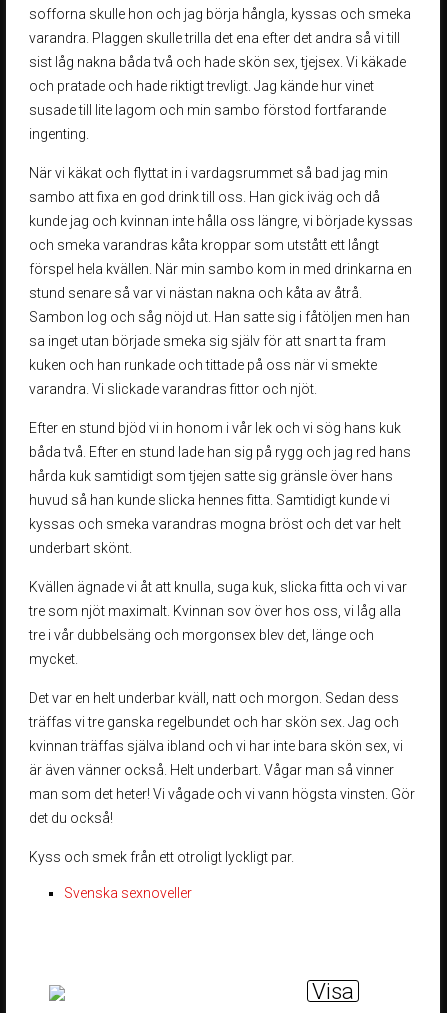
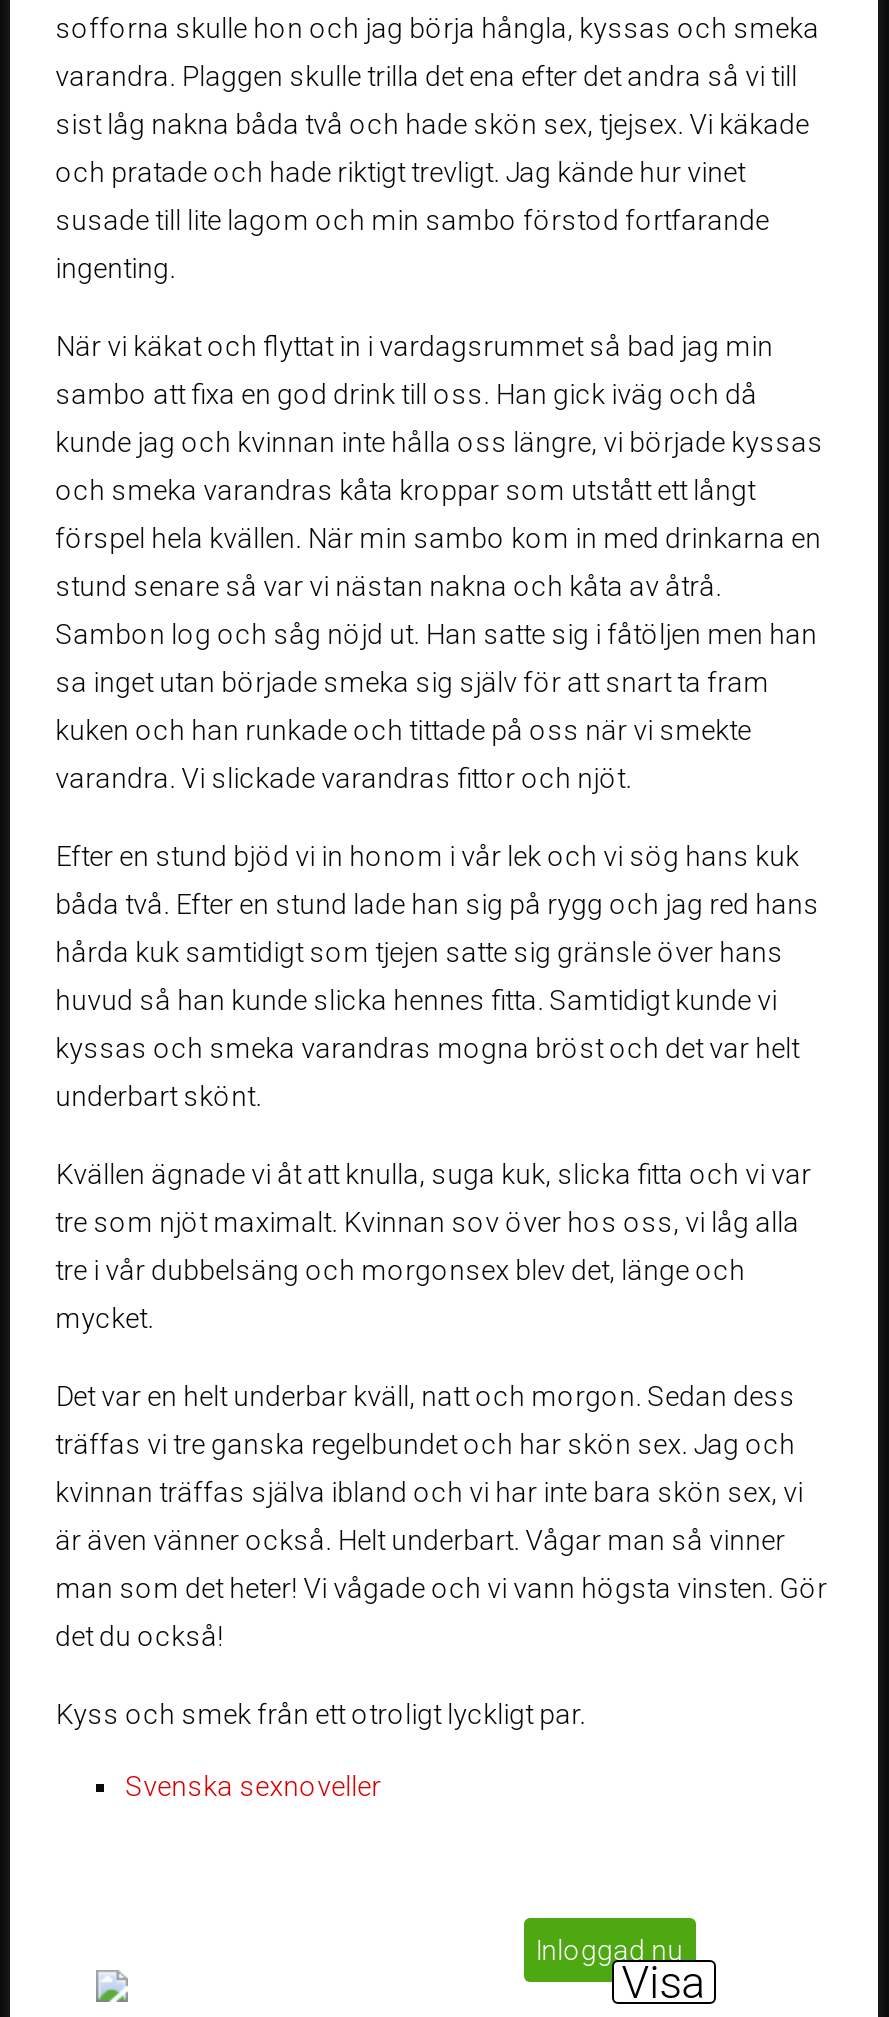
none -> [536,1934,684,1966] Inloggad nu

